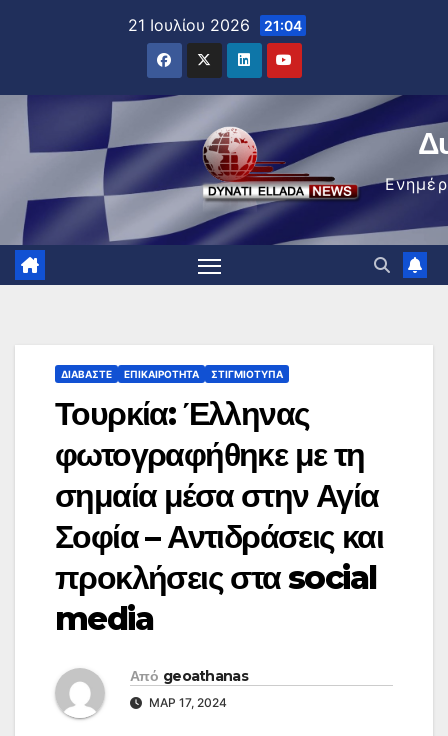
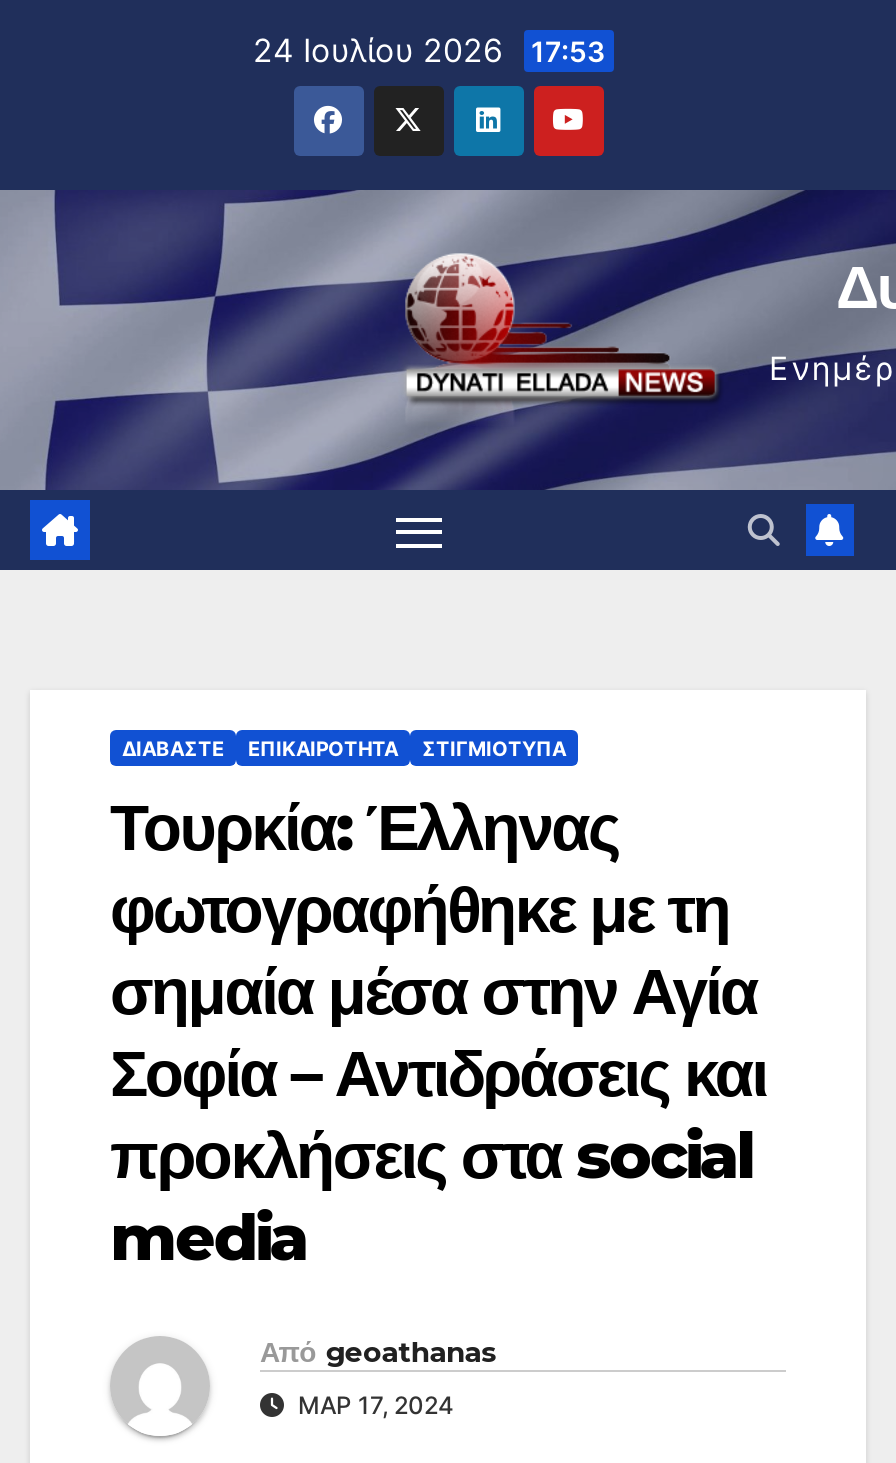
[127,15,301,35] 21 Ιουλίου 2026 21:04 -> [253,30,605,70] 24 Ιουλίου 2026 17:53

